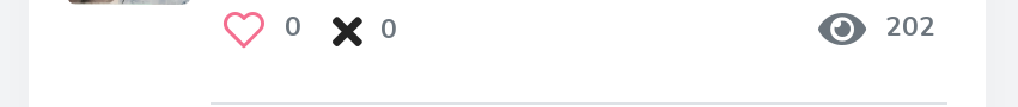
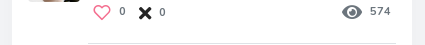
[885,10,935,45] 202 -> [370,4,391,19] 574

